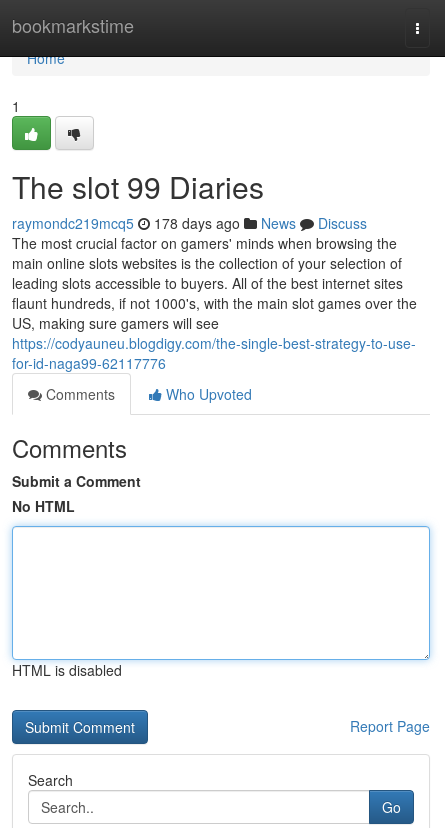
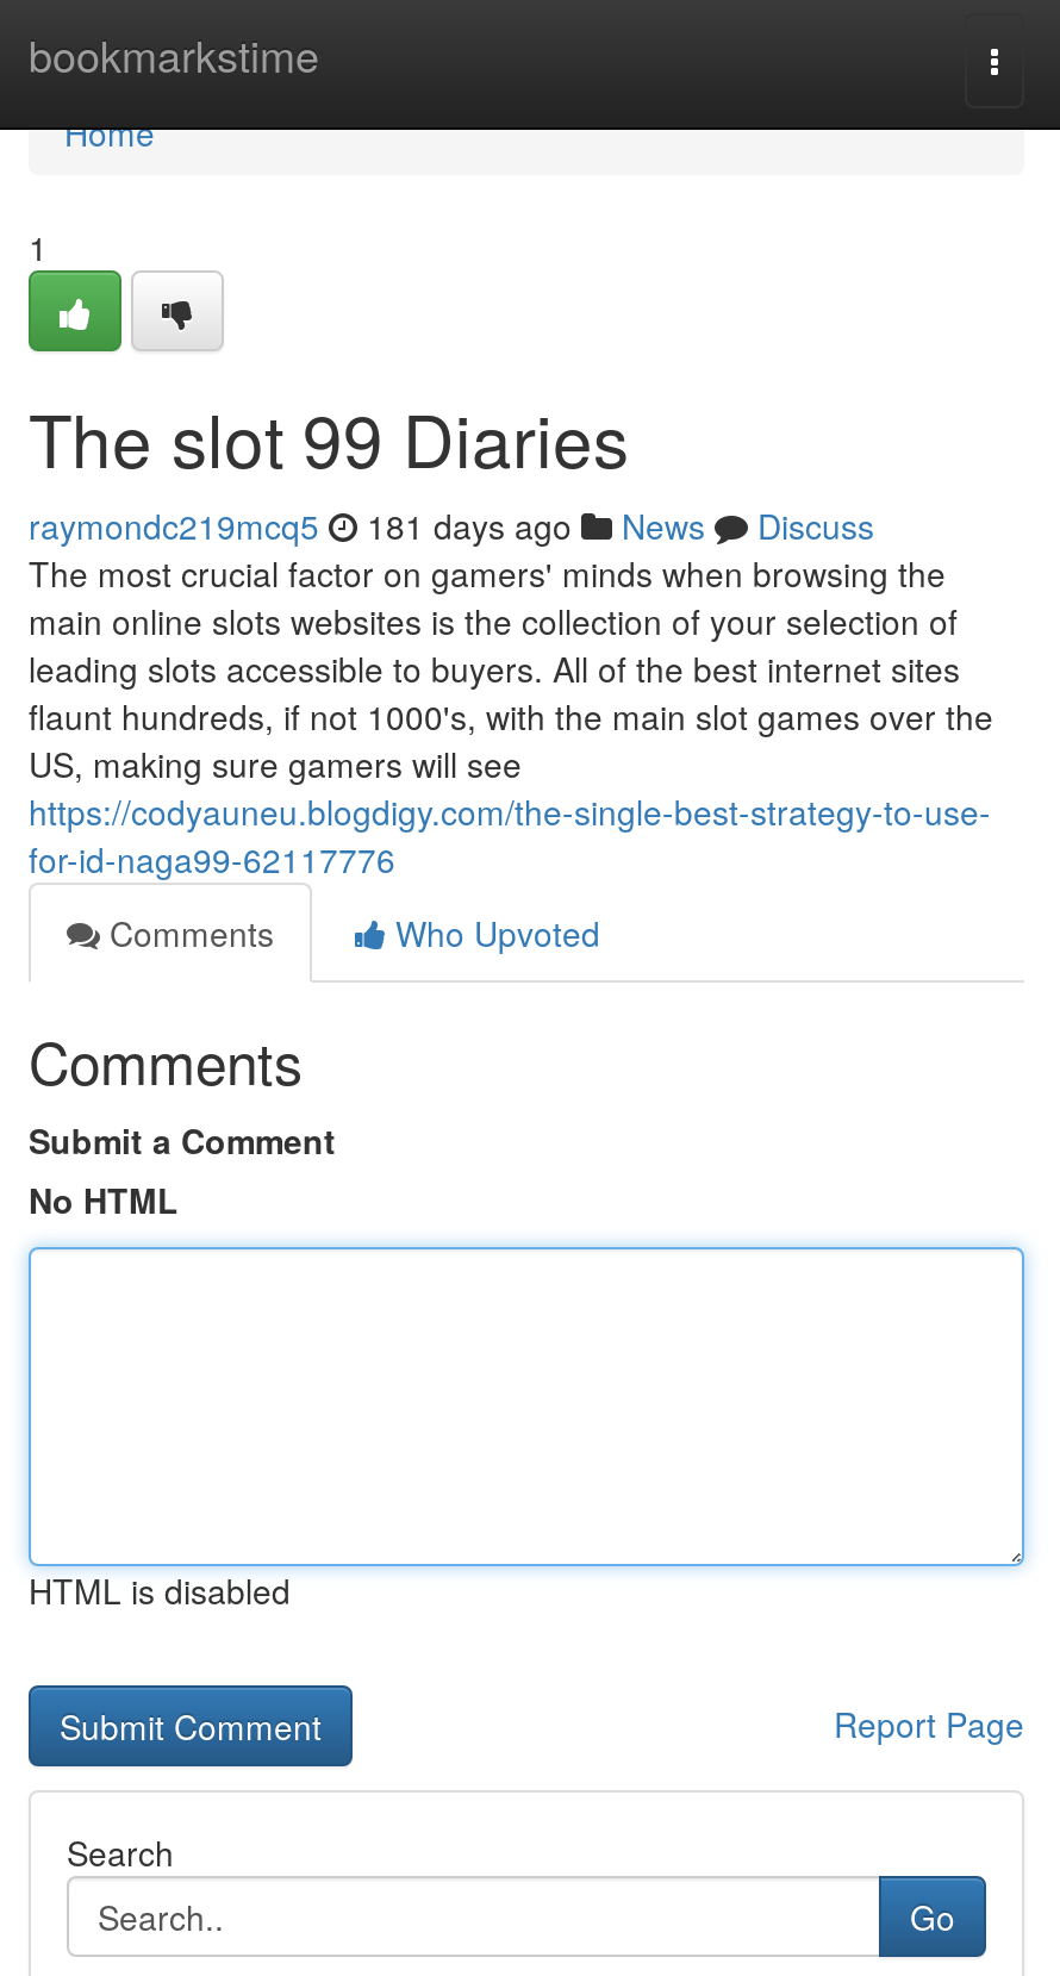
[12,213,367,233] raymondc219mcq5 178 days ago News Discuss -> [29,501,874,549] raymondc219mcq5 181 days ago News Discuss

